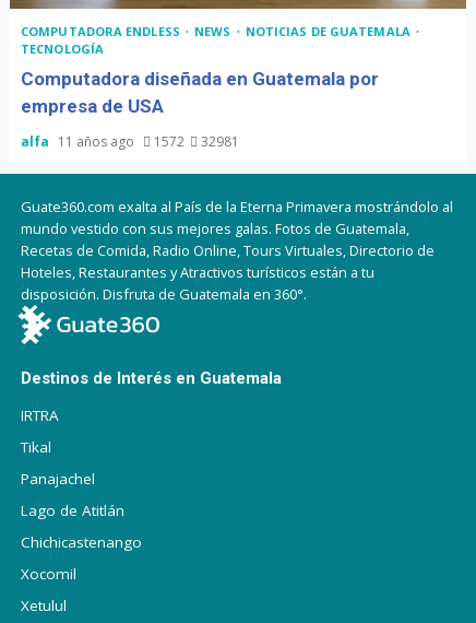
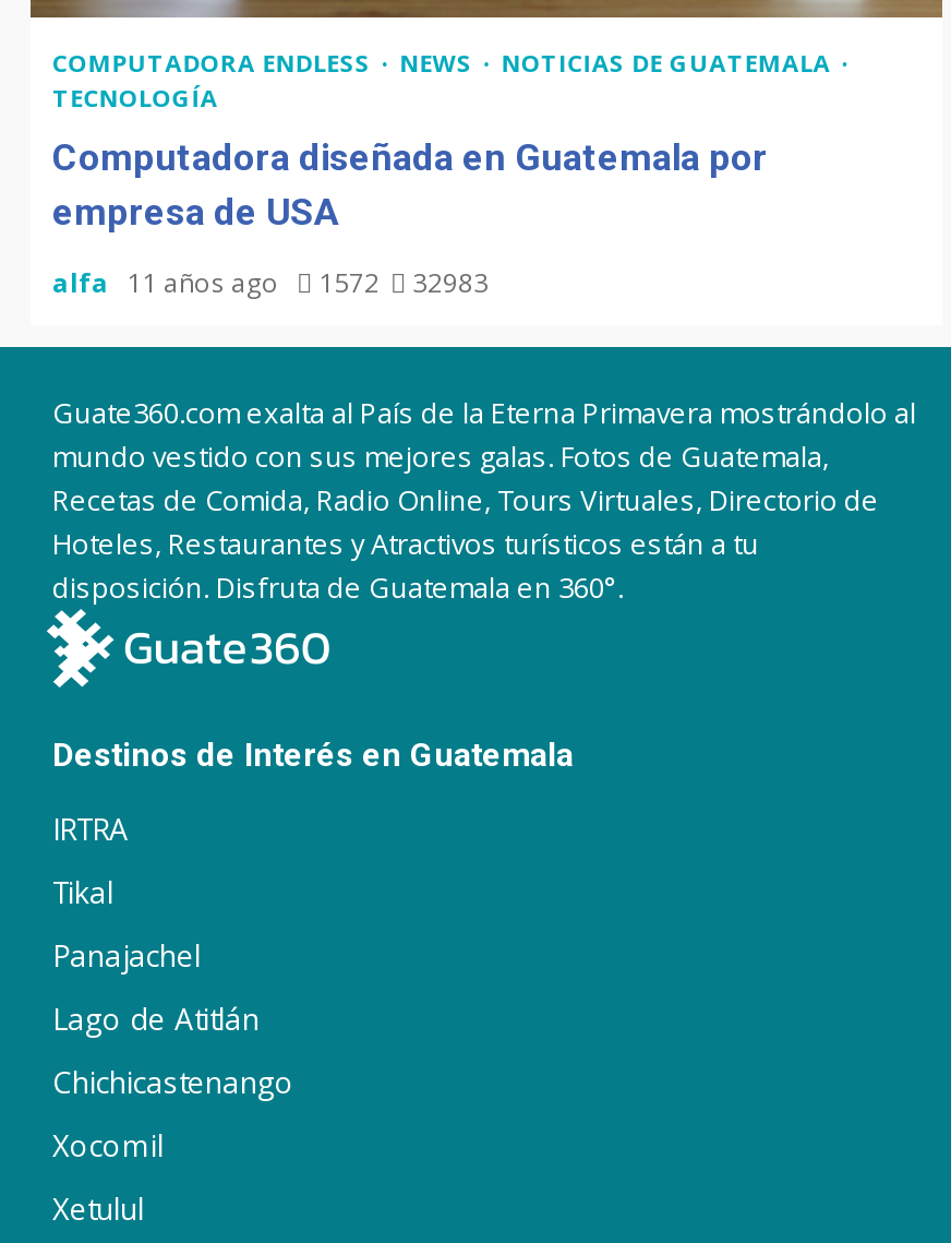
[21,132,239,151] alfa 11 años ago 1572 32981 -> [52,264,489,301] alfa 11 años ago 1572 32983

